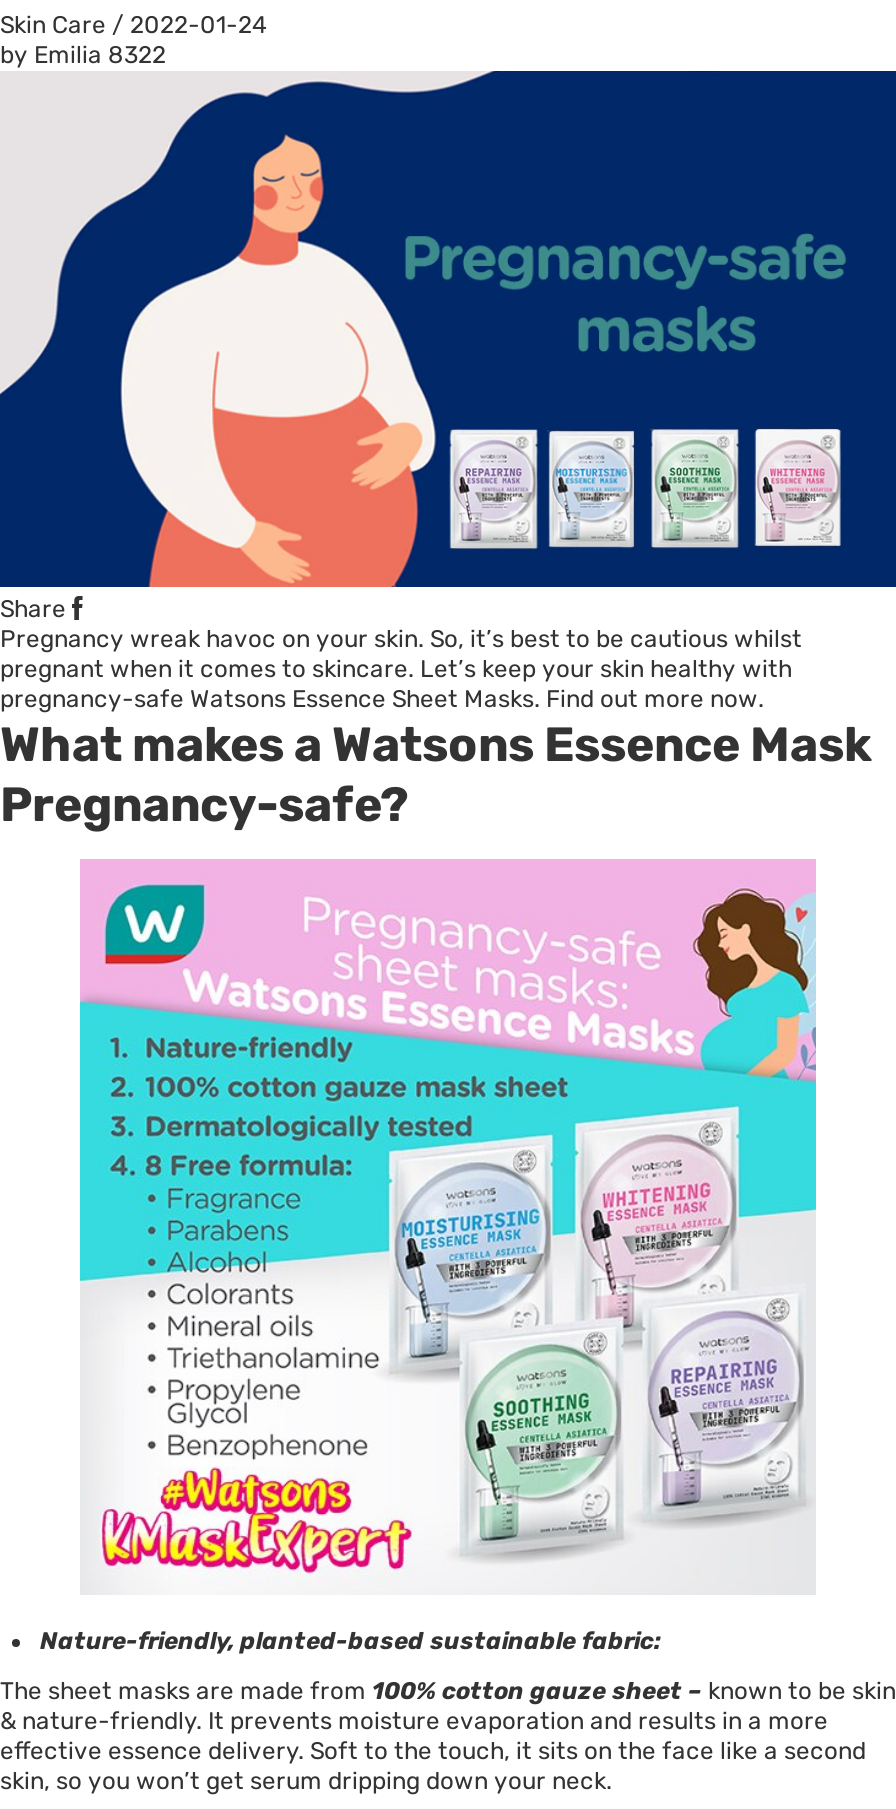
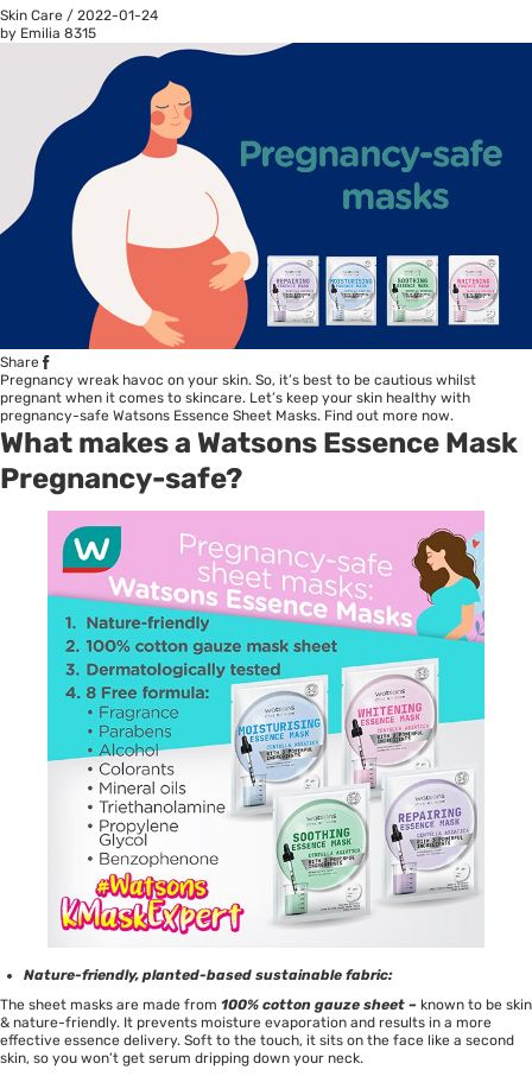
[0,41,166,69] by Emilia 8322 -> [0,25,96,42] by Emilia 8315

